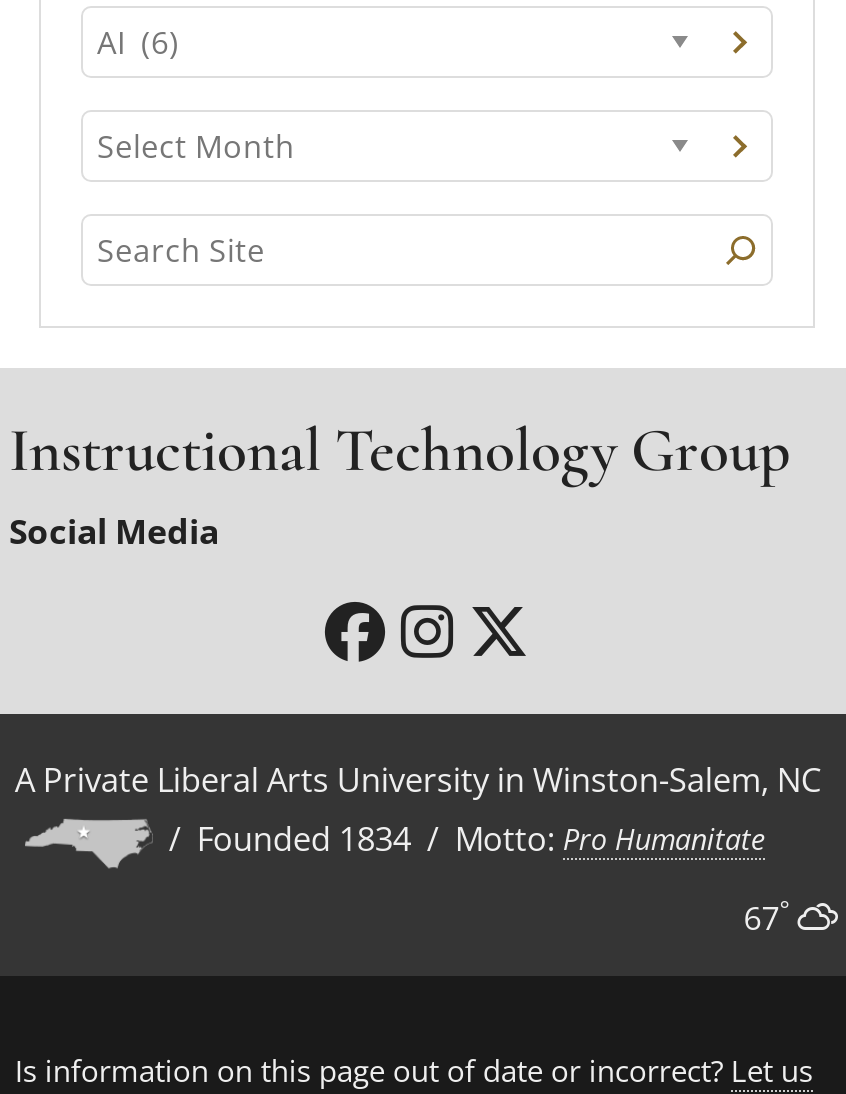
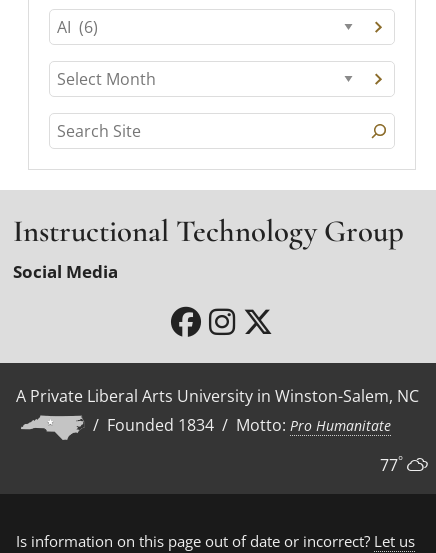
[743,891,789,939] 67° -> [380,452,403,476] 77°

